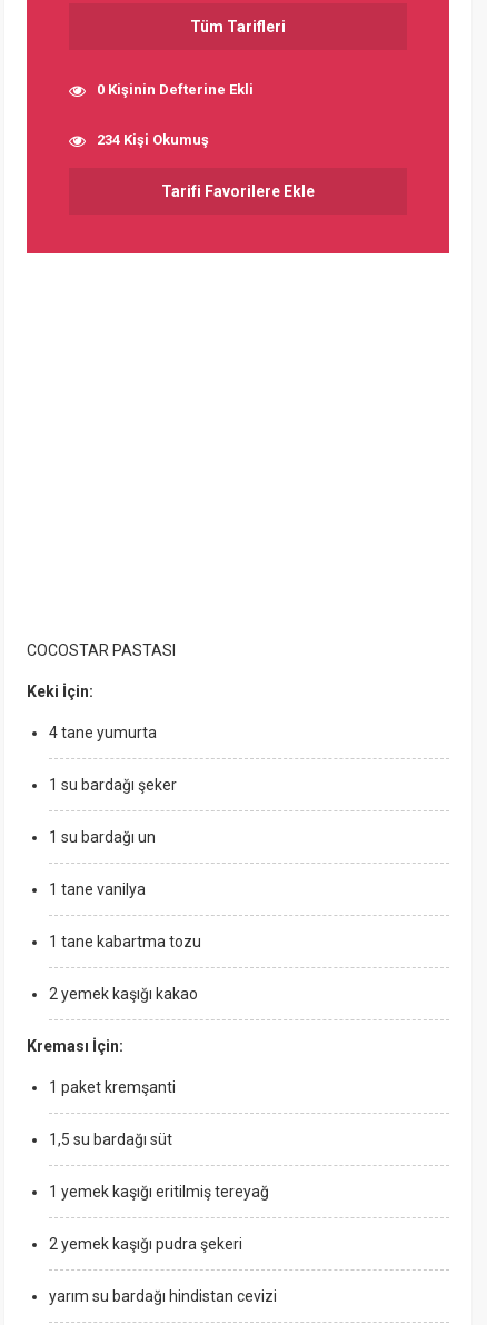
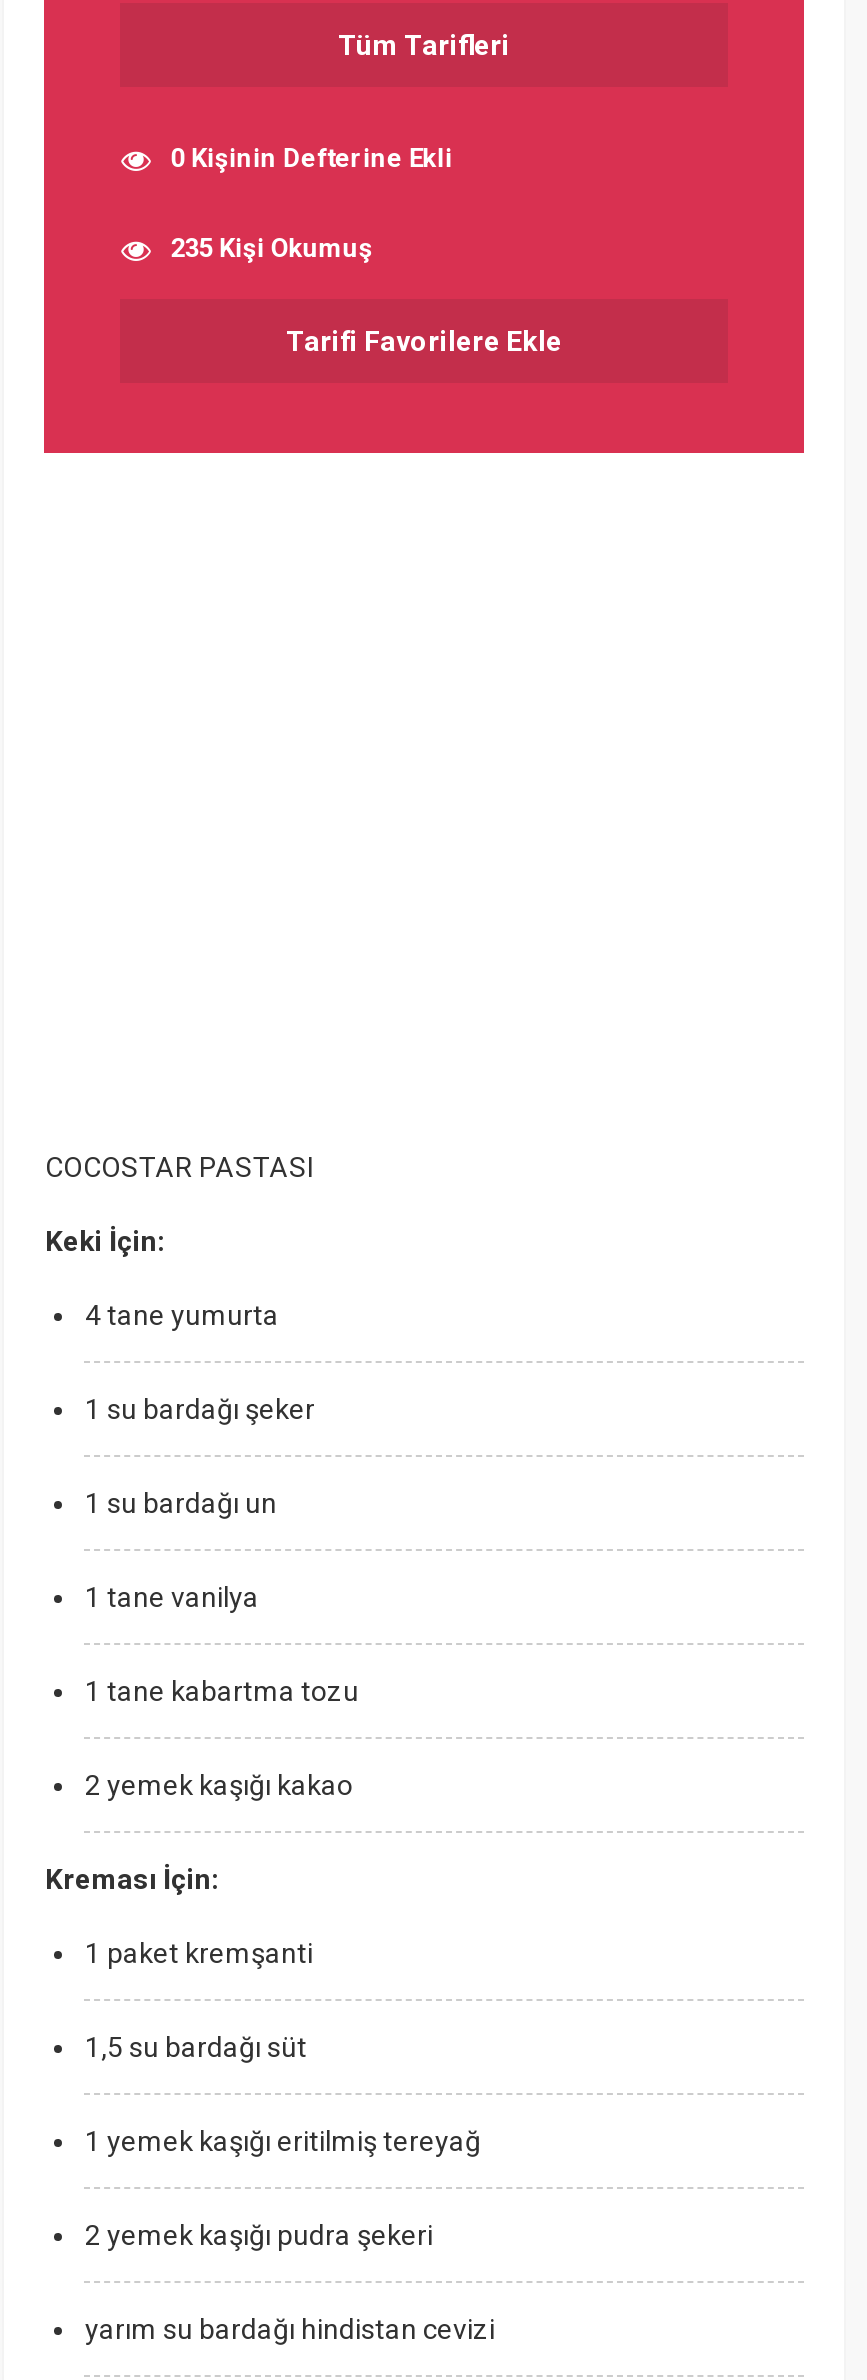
[97,131,209,148] 234 Kişi Okumuş -> [171,233,373,263] 235 Kişi Okumuş

